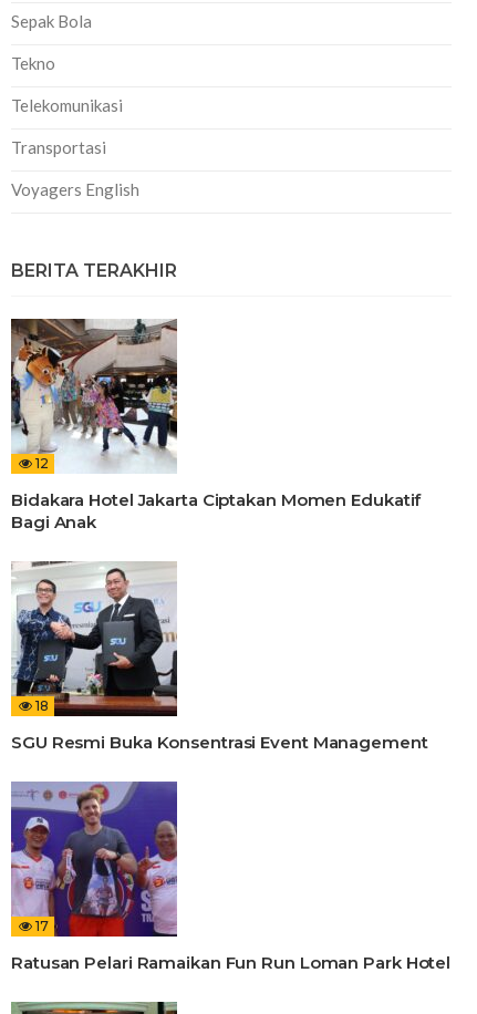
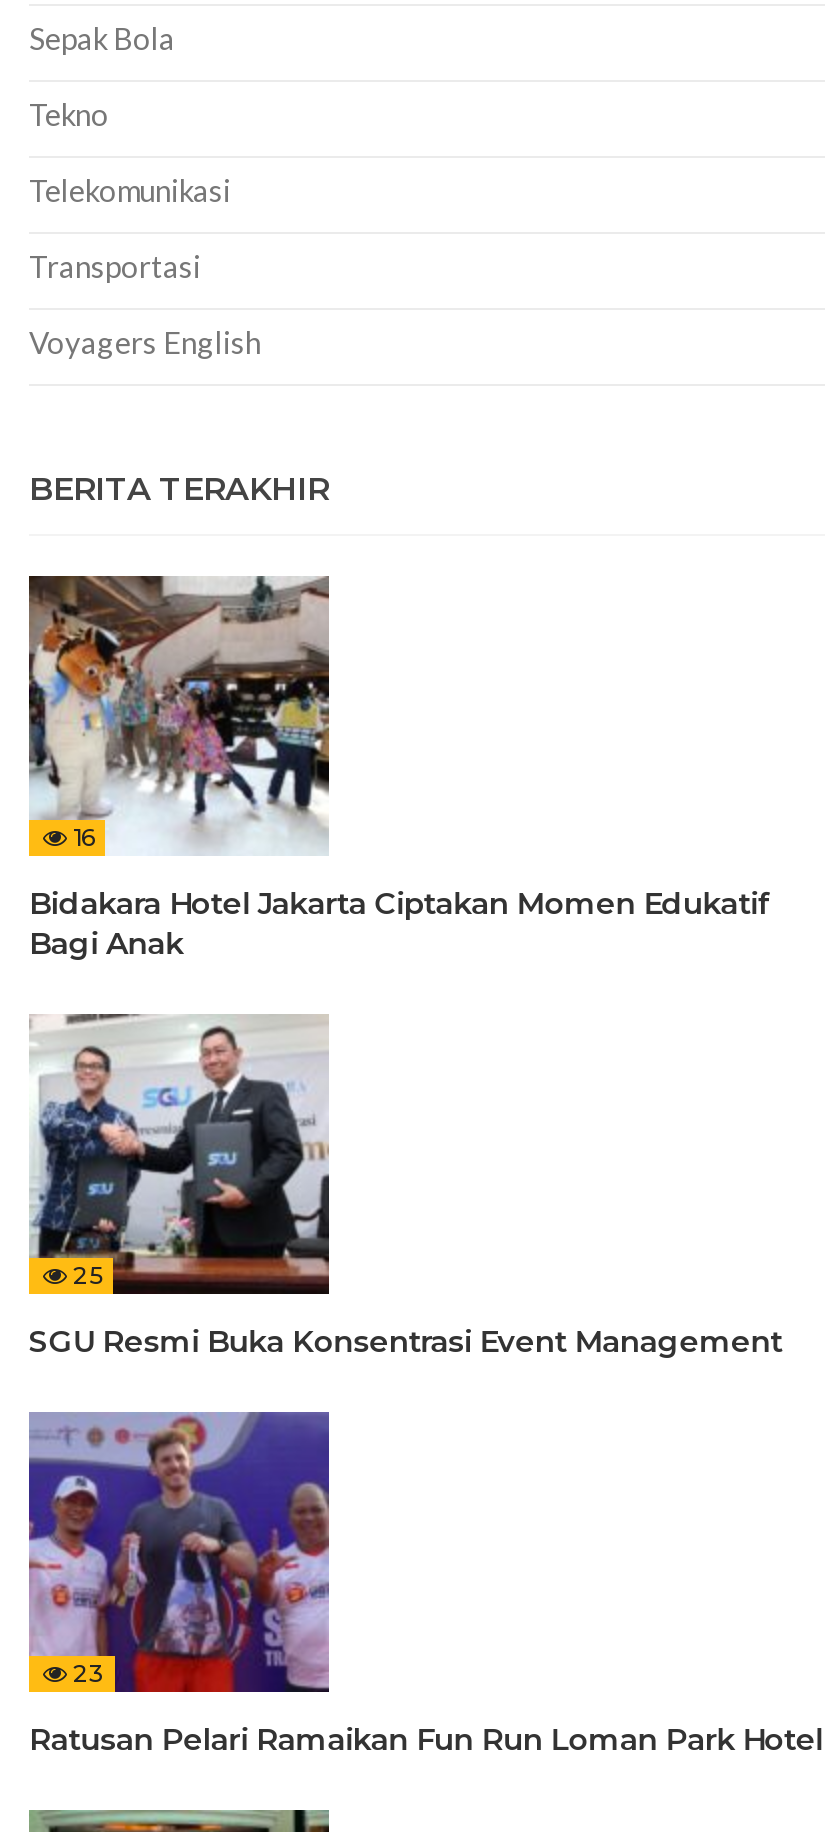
[32,455,49,472] 12 -> [67,823,95,853] 16
[32,698,49,714] 18 -> [67,1261,103,1291] 25
[32,918,49,935] 17 -> [67,1659,105,1689] 23

